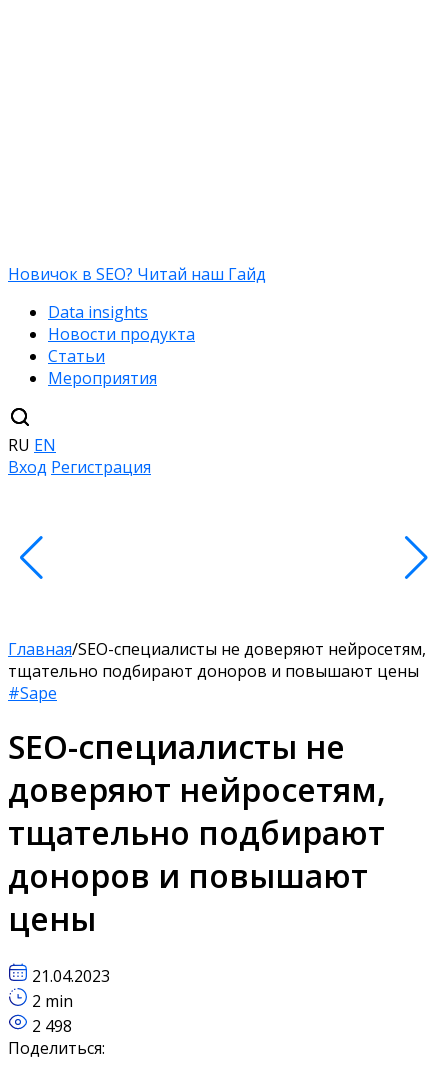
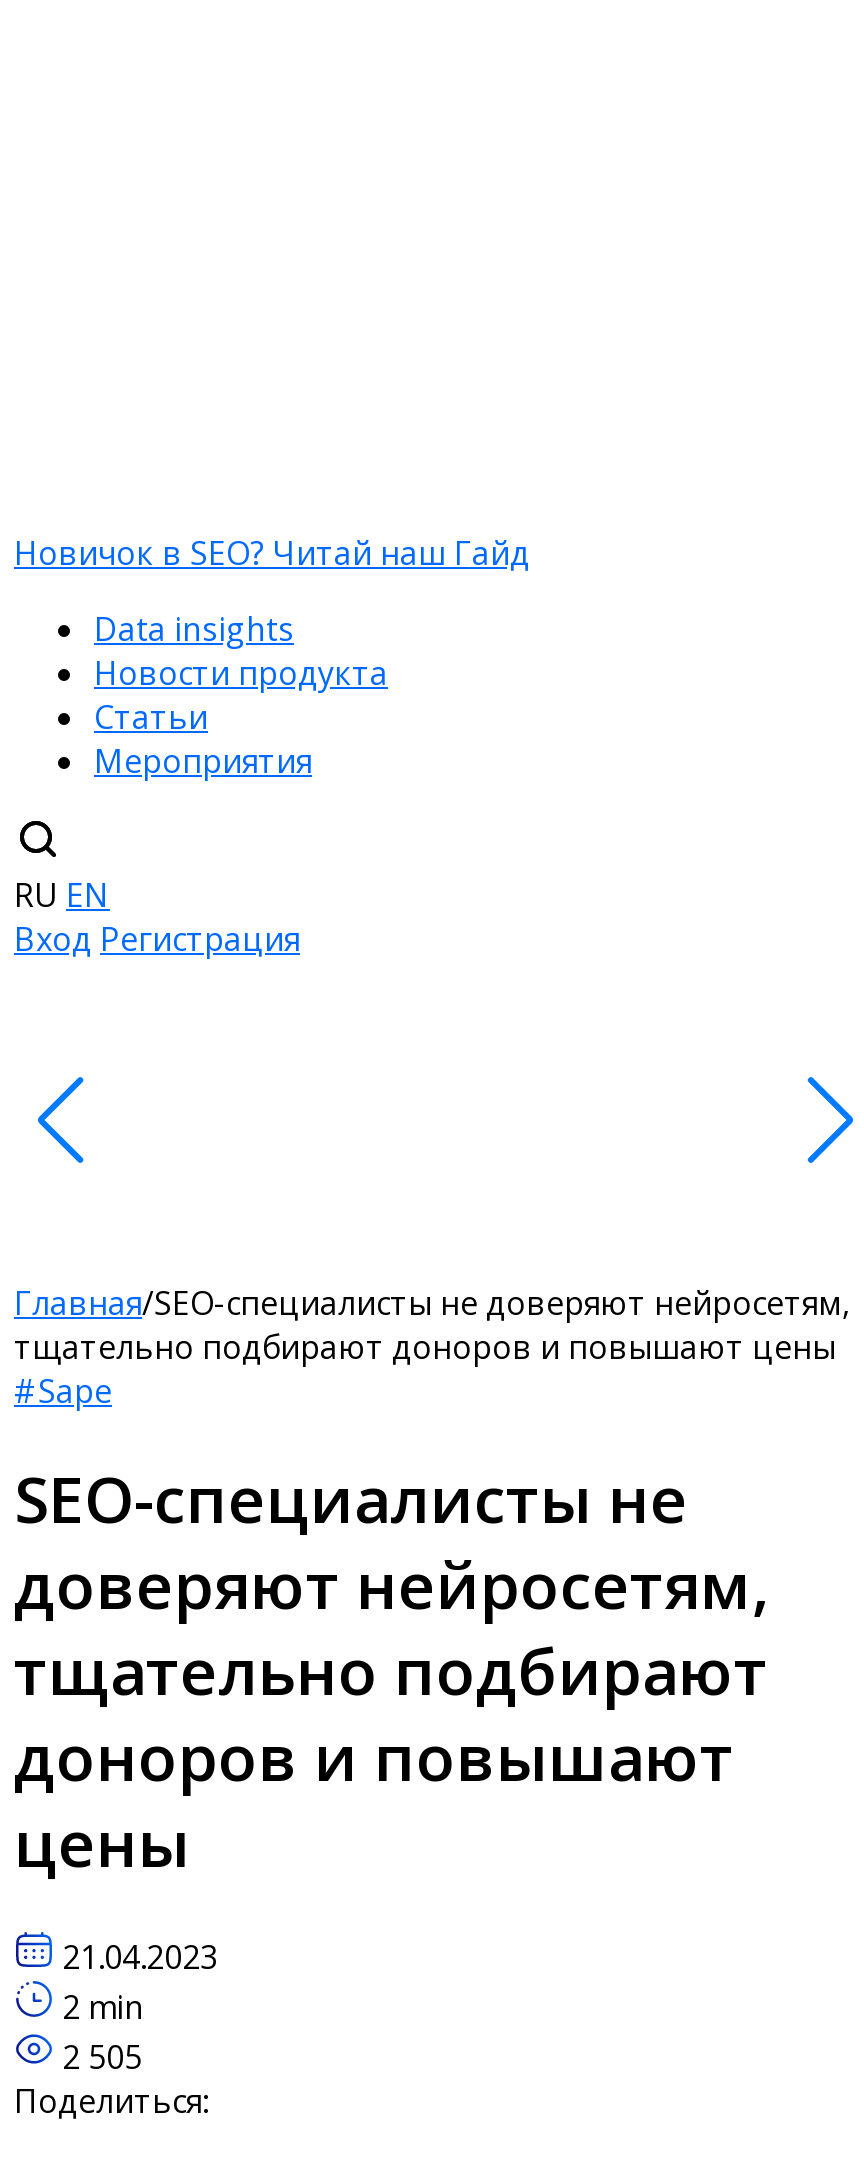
[28,1015,72,1037] 2 498 -> [54,2035,142,2079] 2 505

